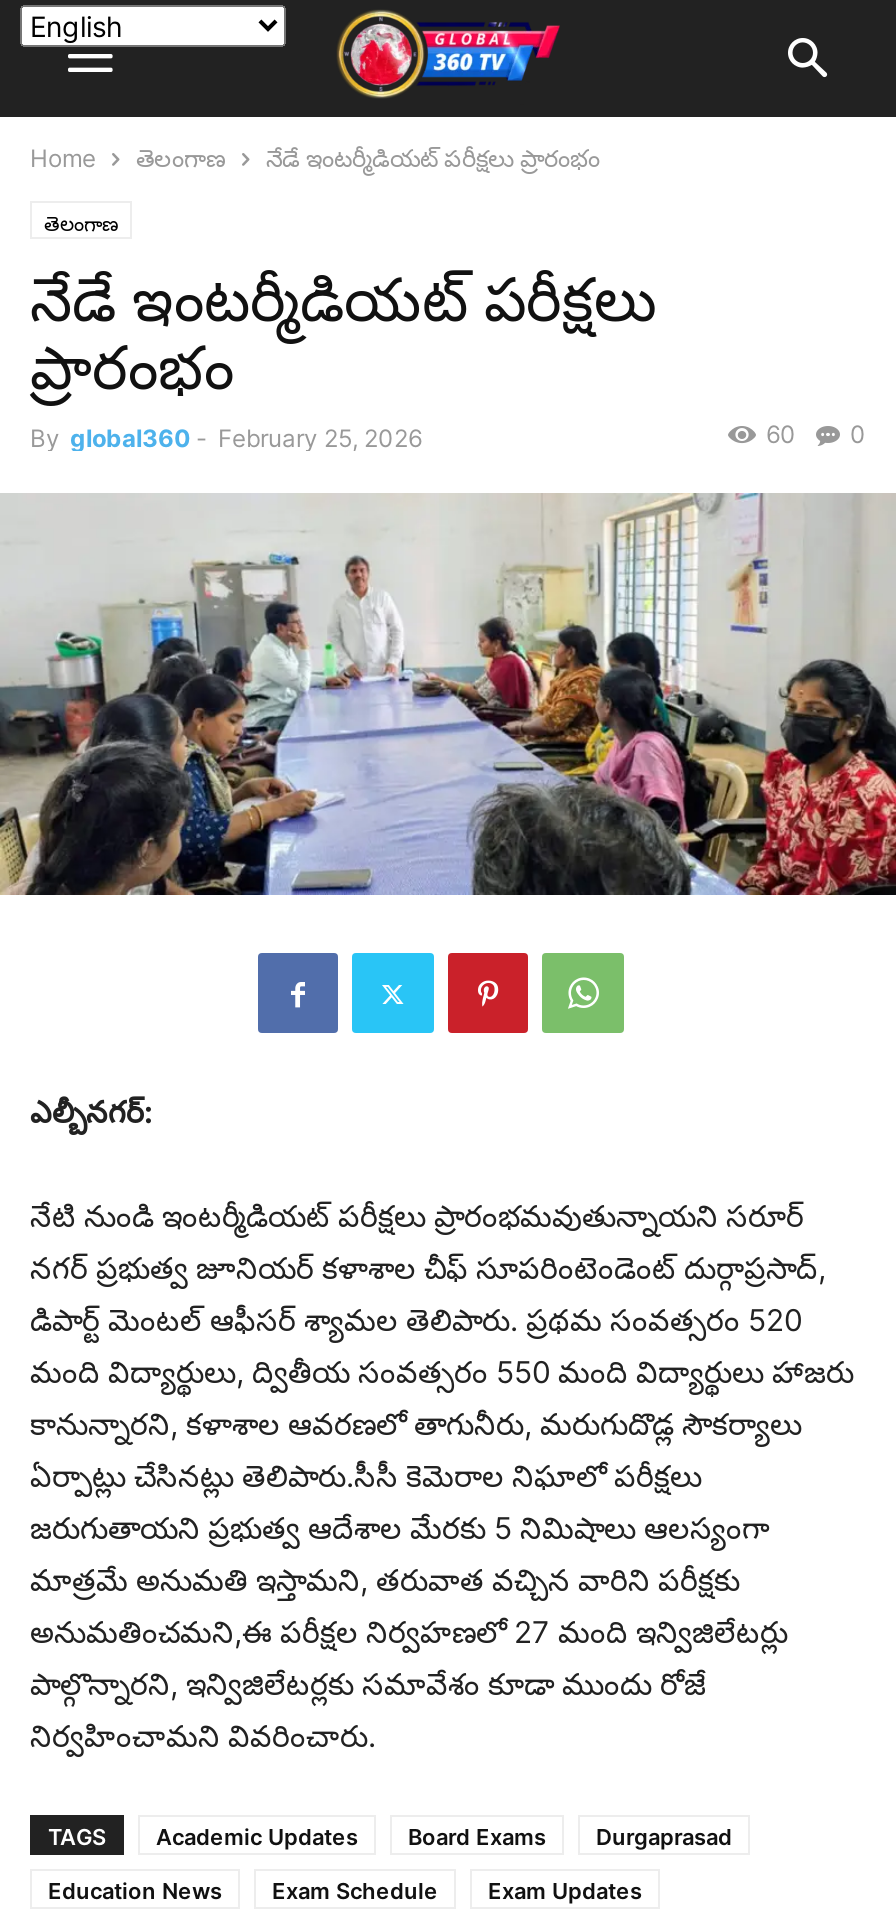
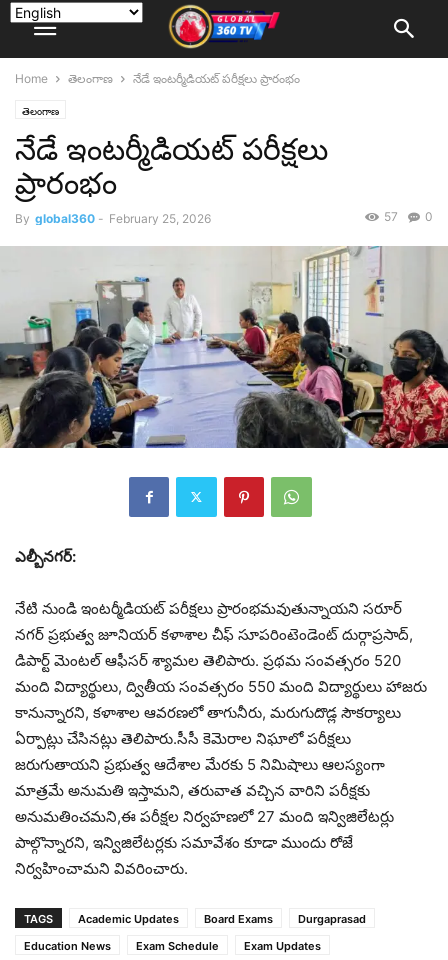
[766,419,866,449] 60 0 -> [384,209,433,224] 57 0

